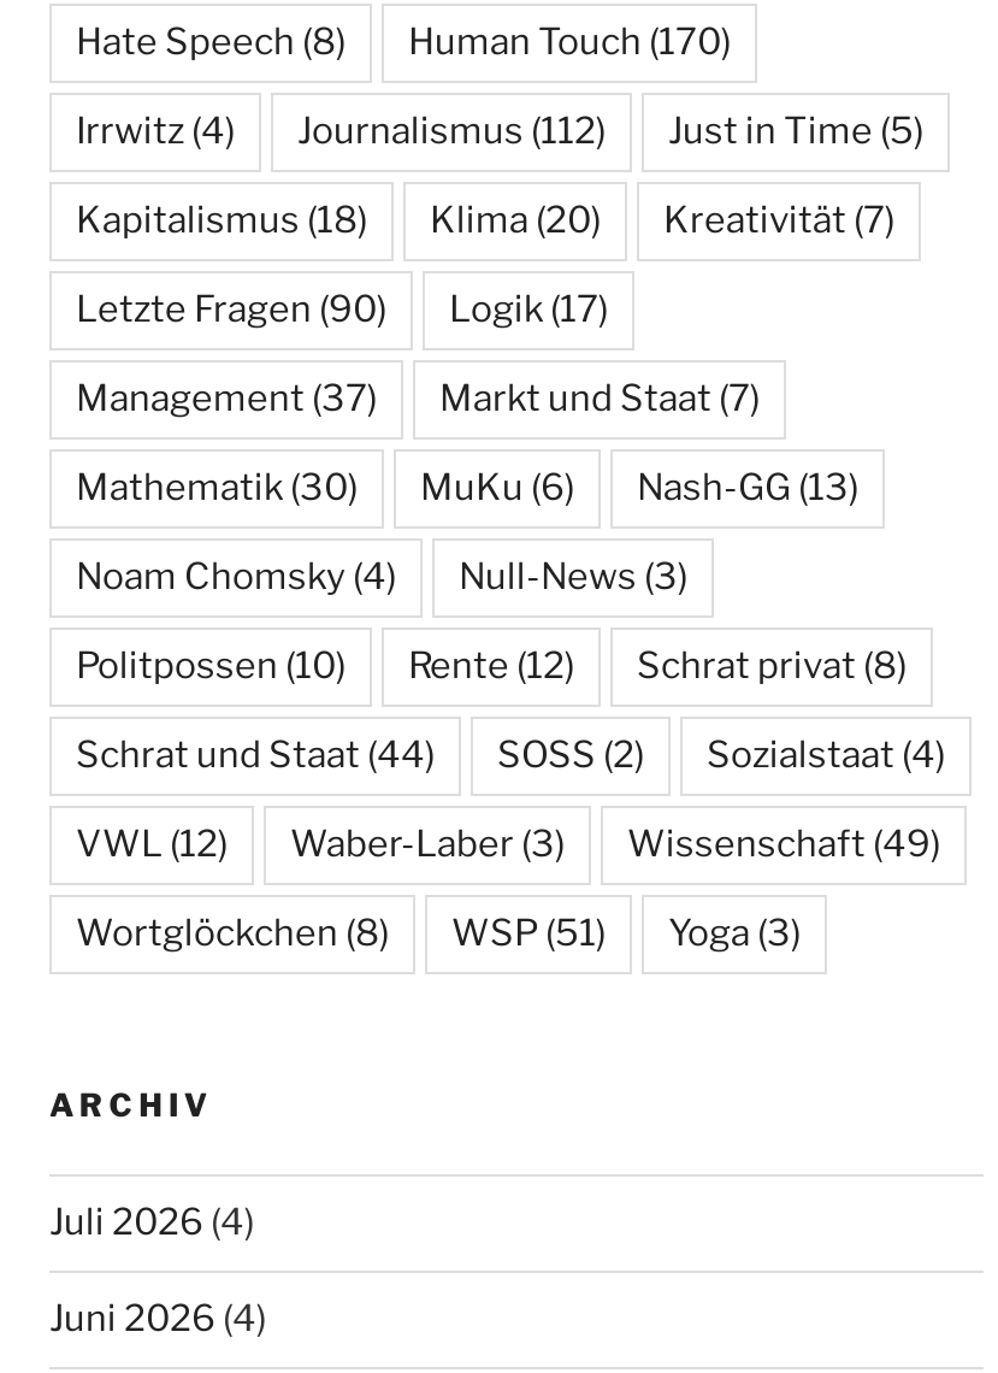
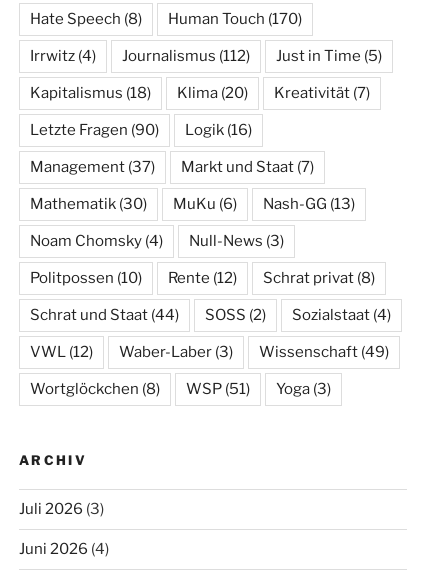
[76,288,608,331] Letzte Fragen (90) Logik (17) -> [30,121,252,139] Letzte Fragen (90) Logik (16)
[49,1201,254,1244] Juli 2026 (4) -> [19,500,104,518] Juli 2026 (3)

